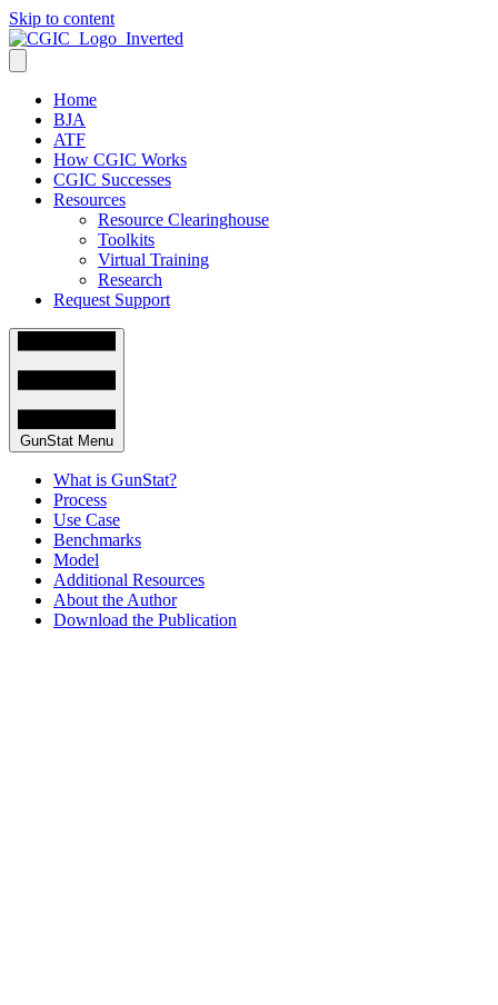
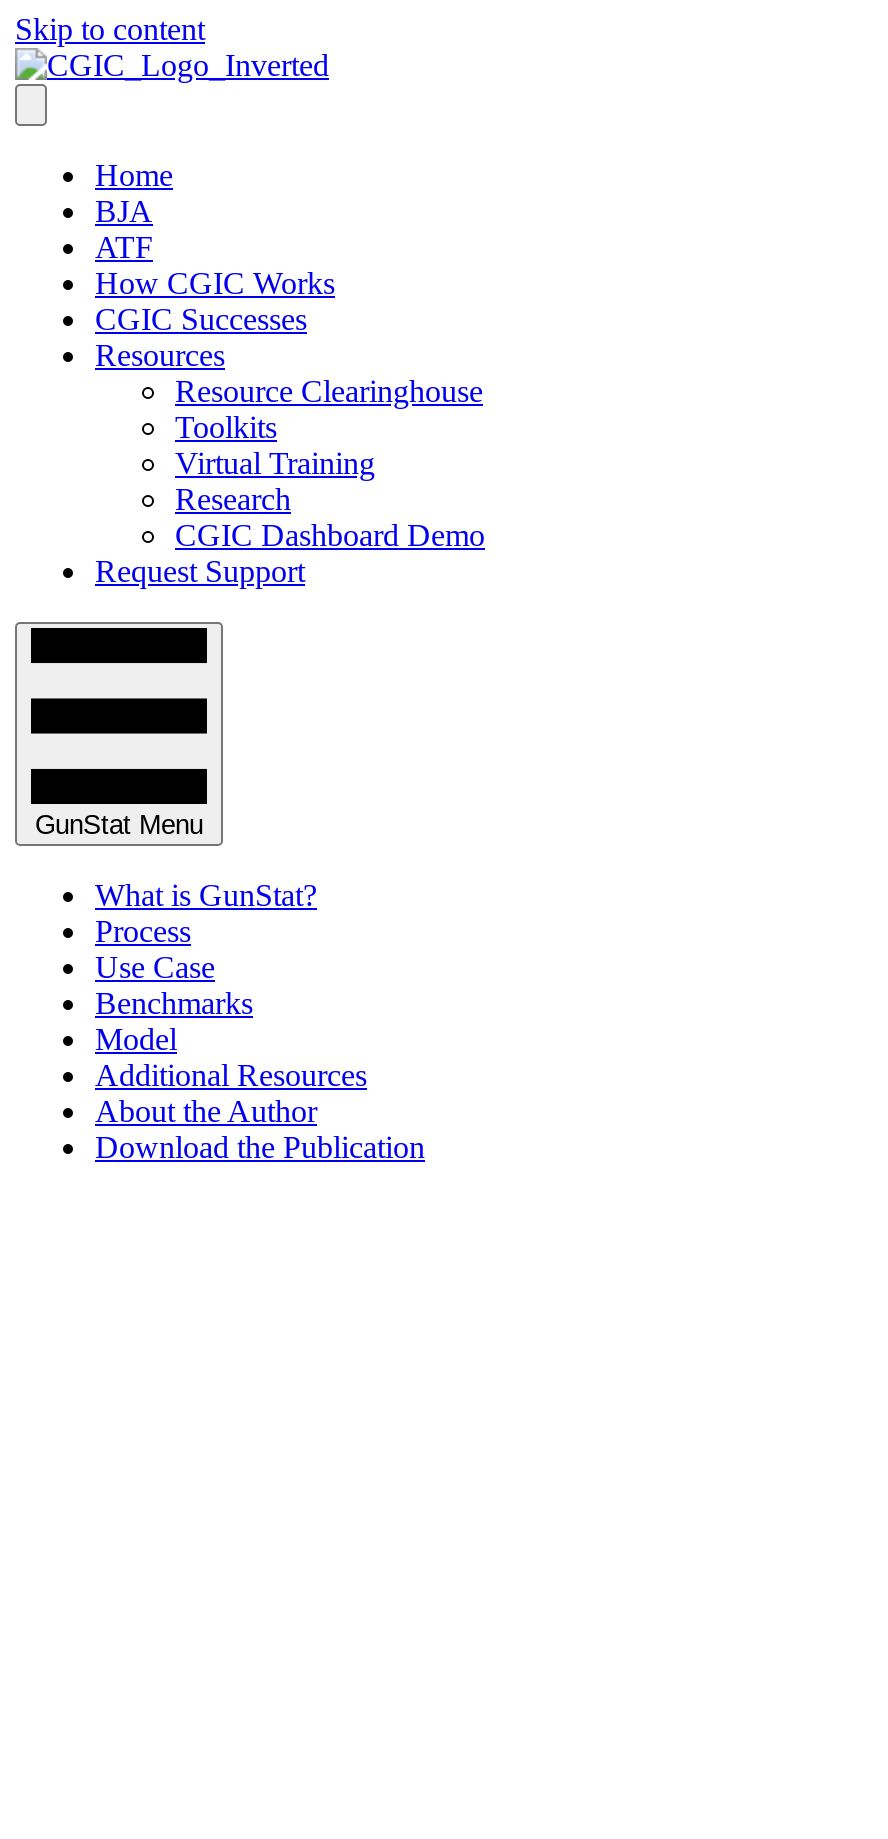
none -> [175,518,485,552] CGIC Dashboard Demo

